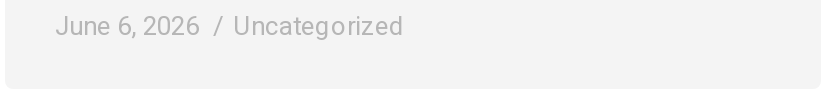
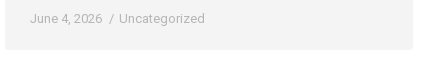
[55,11,405,41] June 6, 2026 Uncategorized -> [30,11,205,26] June 4, 2026 Uncategorized

